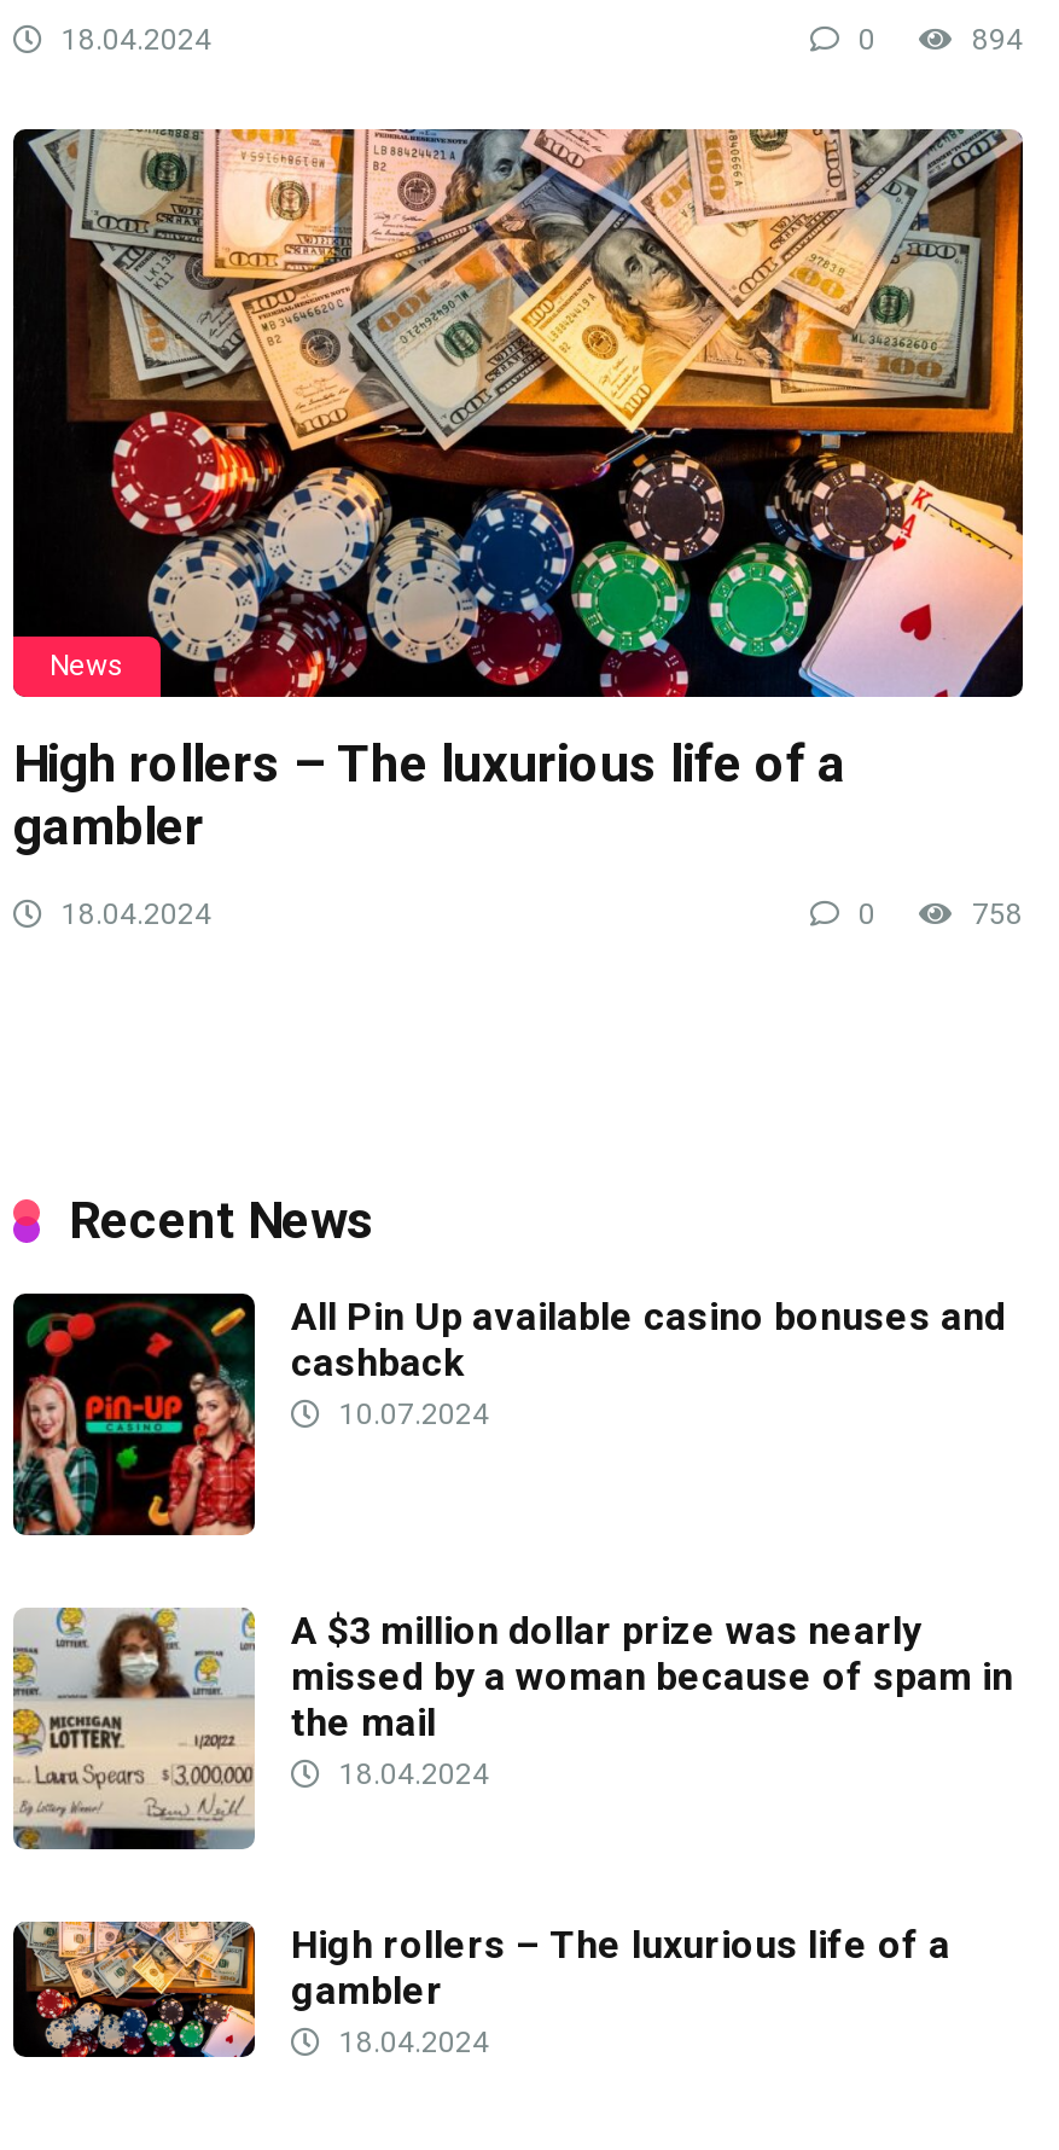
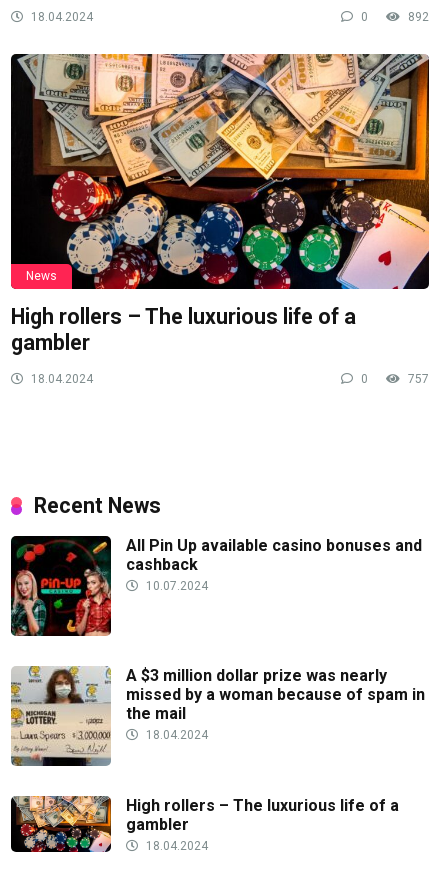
[965,22,1023,56] 894 -> [405,10,429,24] 892
[965,896,1023,930] 758 -> [405,372,429,386] 757

